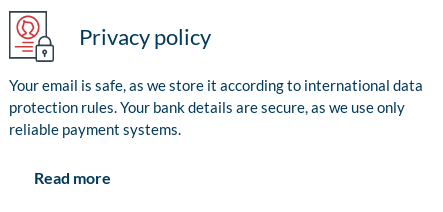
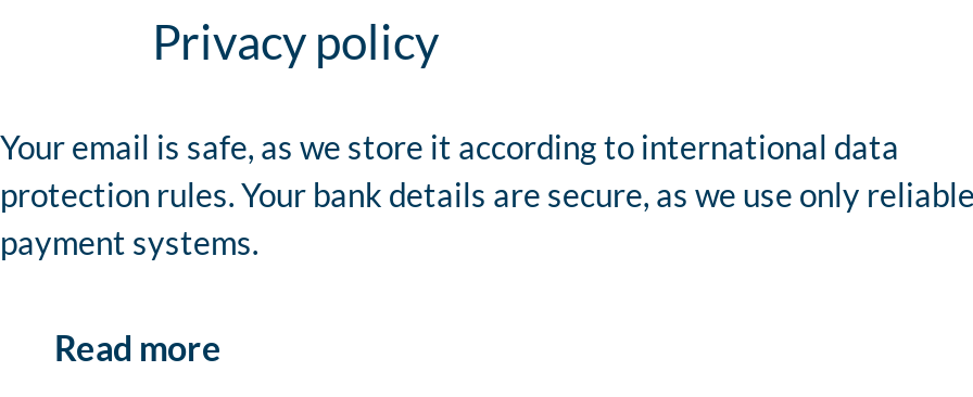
[8,10,55,63] [image] -> none

